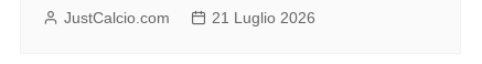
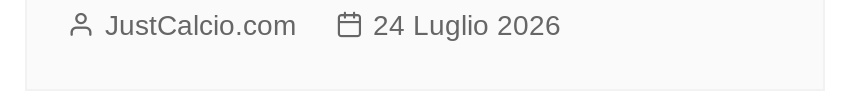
[212,9,315,27] 21 Luglio 2026 -> [373,9,561,41] 24 Luglio 2026

